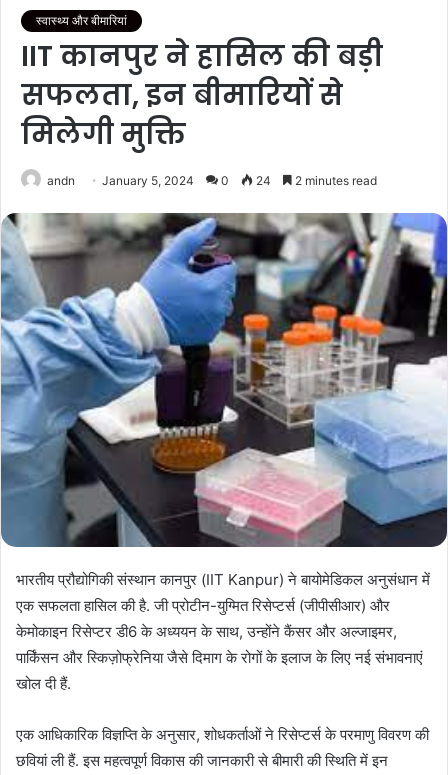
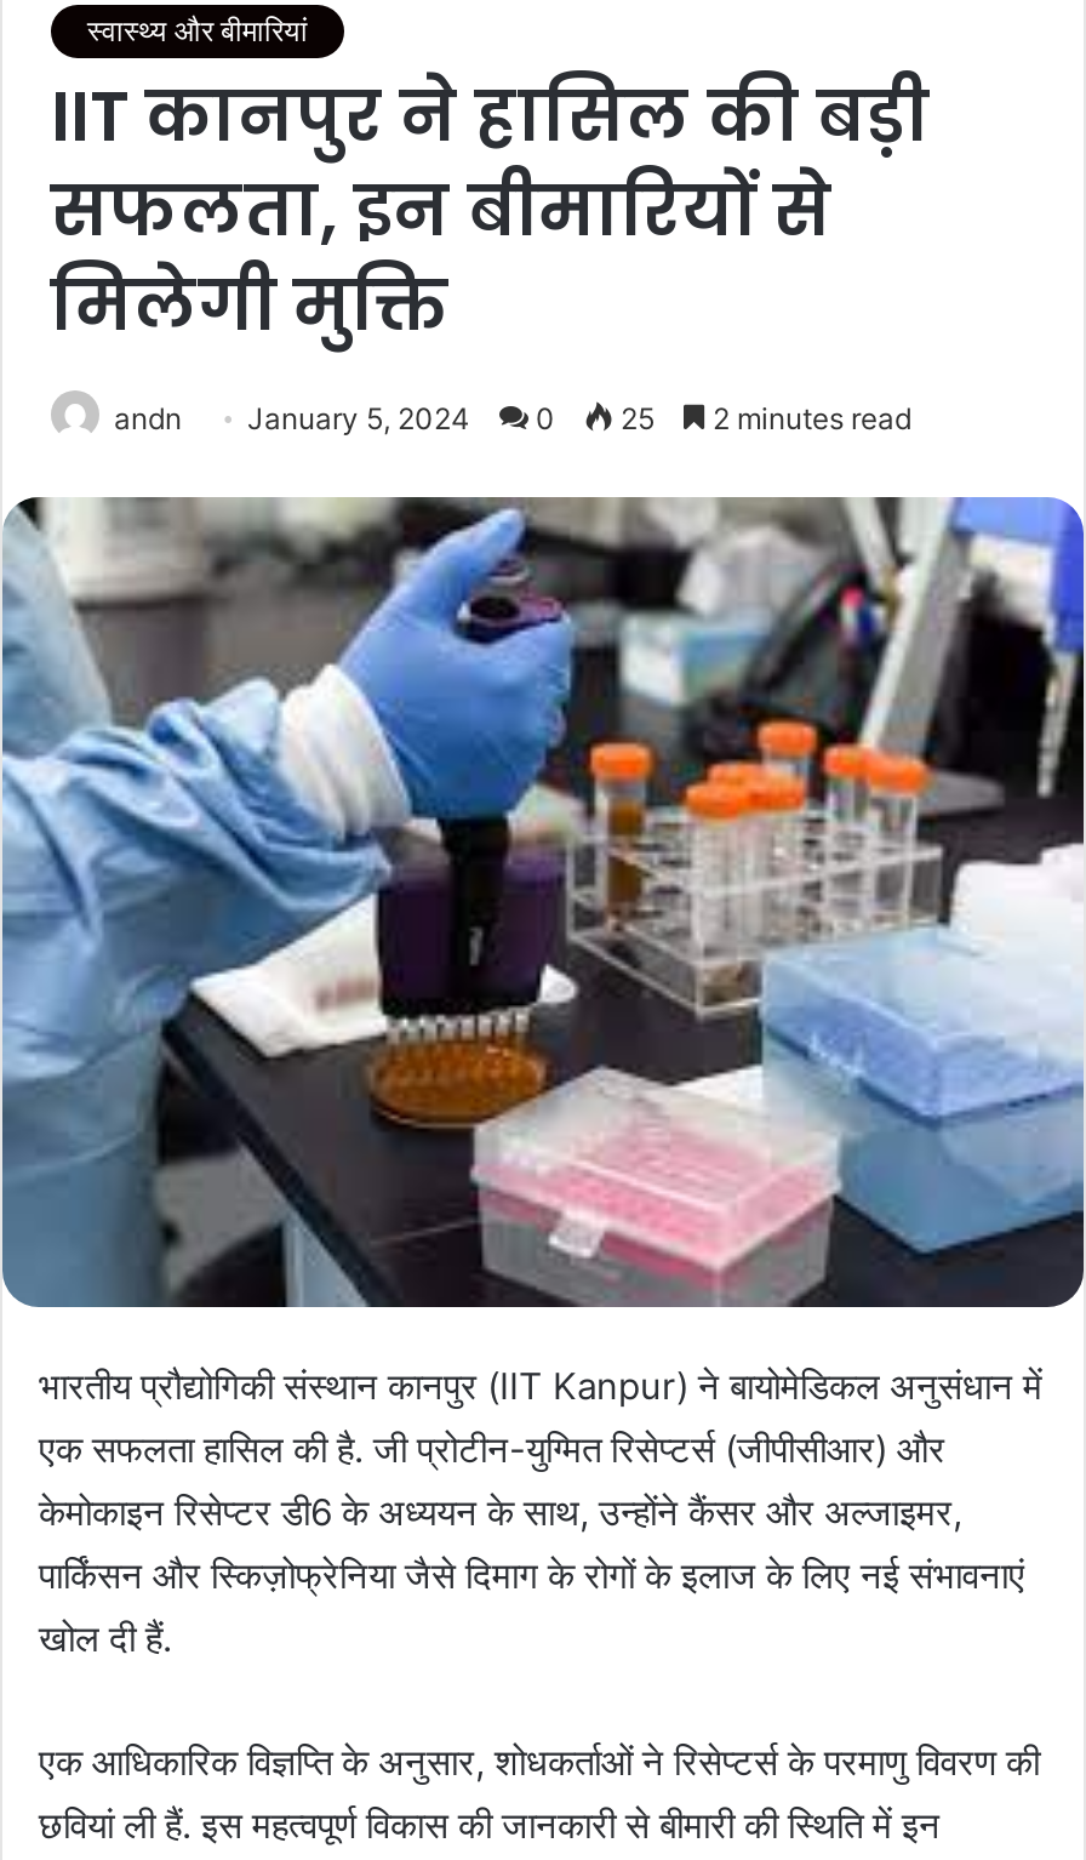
[47,173,377,188] andn January 5, 2024 0 24 2 minutes read -> [114,401,911,437] andn January 5, 2024 0 25 2 minutes read

